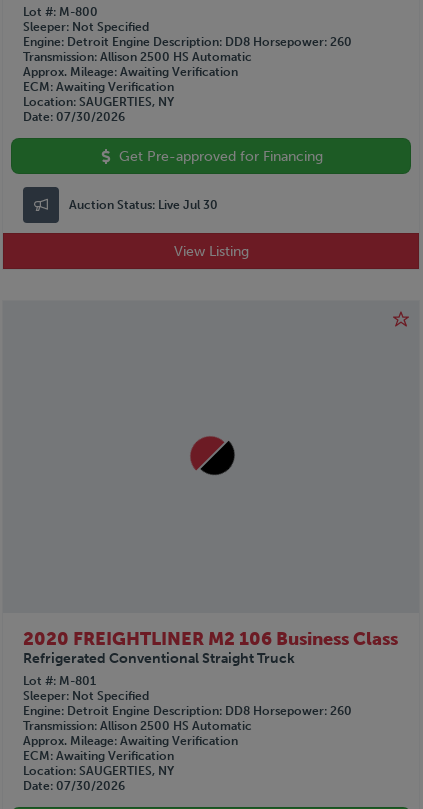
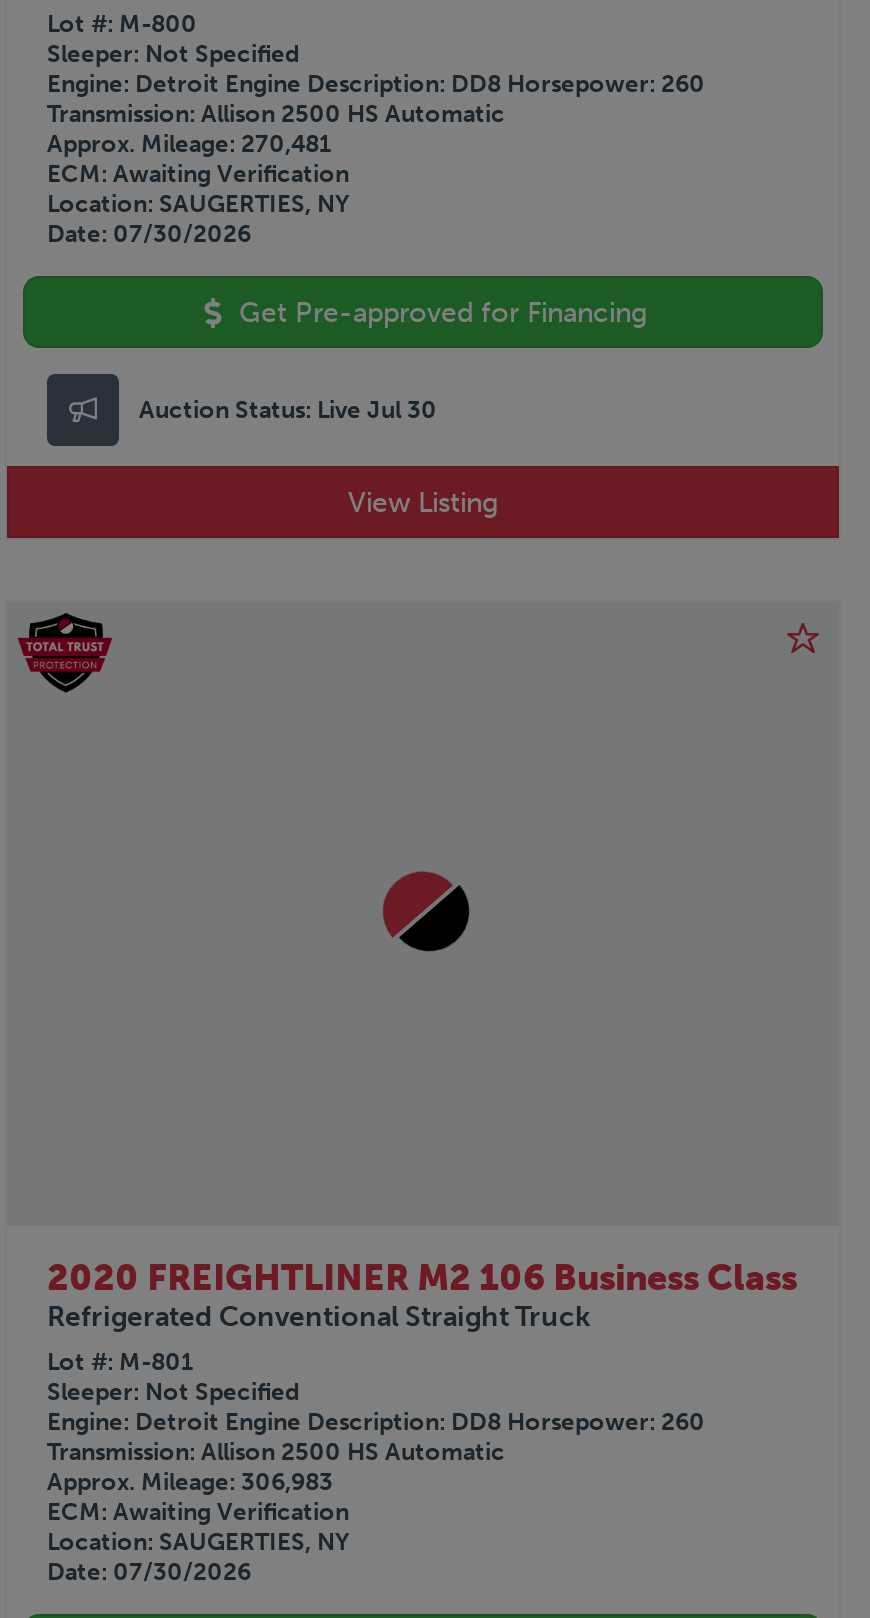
[23,65,238,79] Approx. Mileage Awaiting Verification -> [47,130,331,158] Approx. Mileage 270,481
none -> [17,612,113,694] [image]
[23,734,238,748] Approx. Mileage Awaiting Verification -> [47,1468,333,1496] Approx. Mileage 306,983

